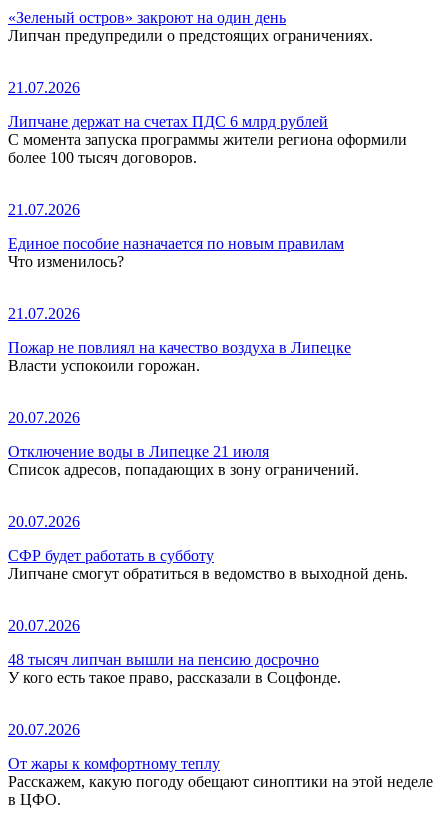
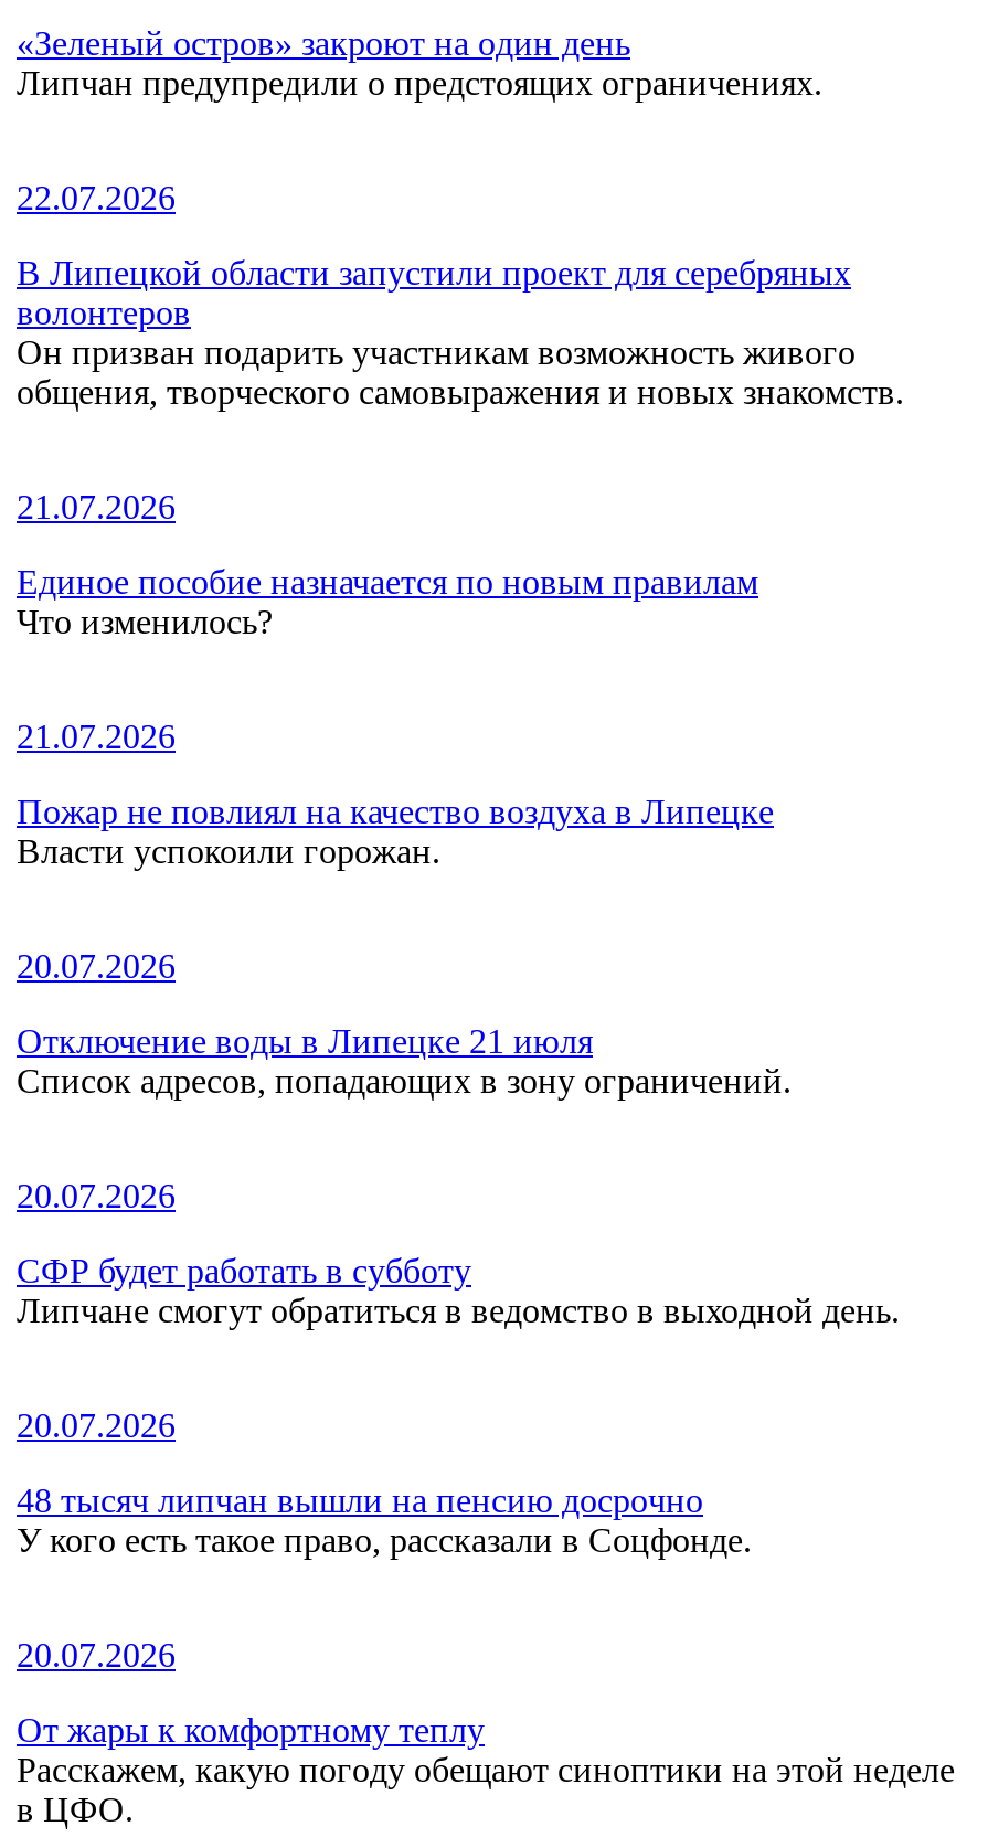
[8,79,80,96] 21.07.2026 -> [17,178,176,216] 22.07.2026
[8,113,407,166] Липчане держат на счетах ПДС 6 млрд рублей | С момента запуска программы жители региона оформили | более 100 тысяч договоров. -> [17,253,904,410] В Липецкой области запустили проект для серебряных | волонтеров | Он призван подарить участникам возможность живого | общения, творческого самовыражения и новых знакомств.

